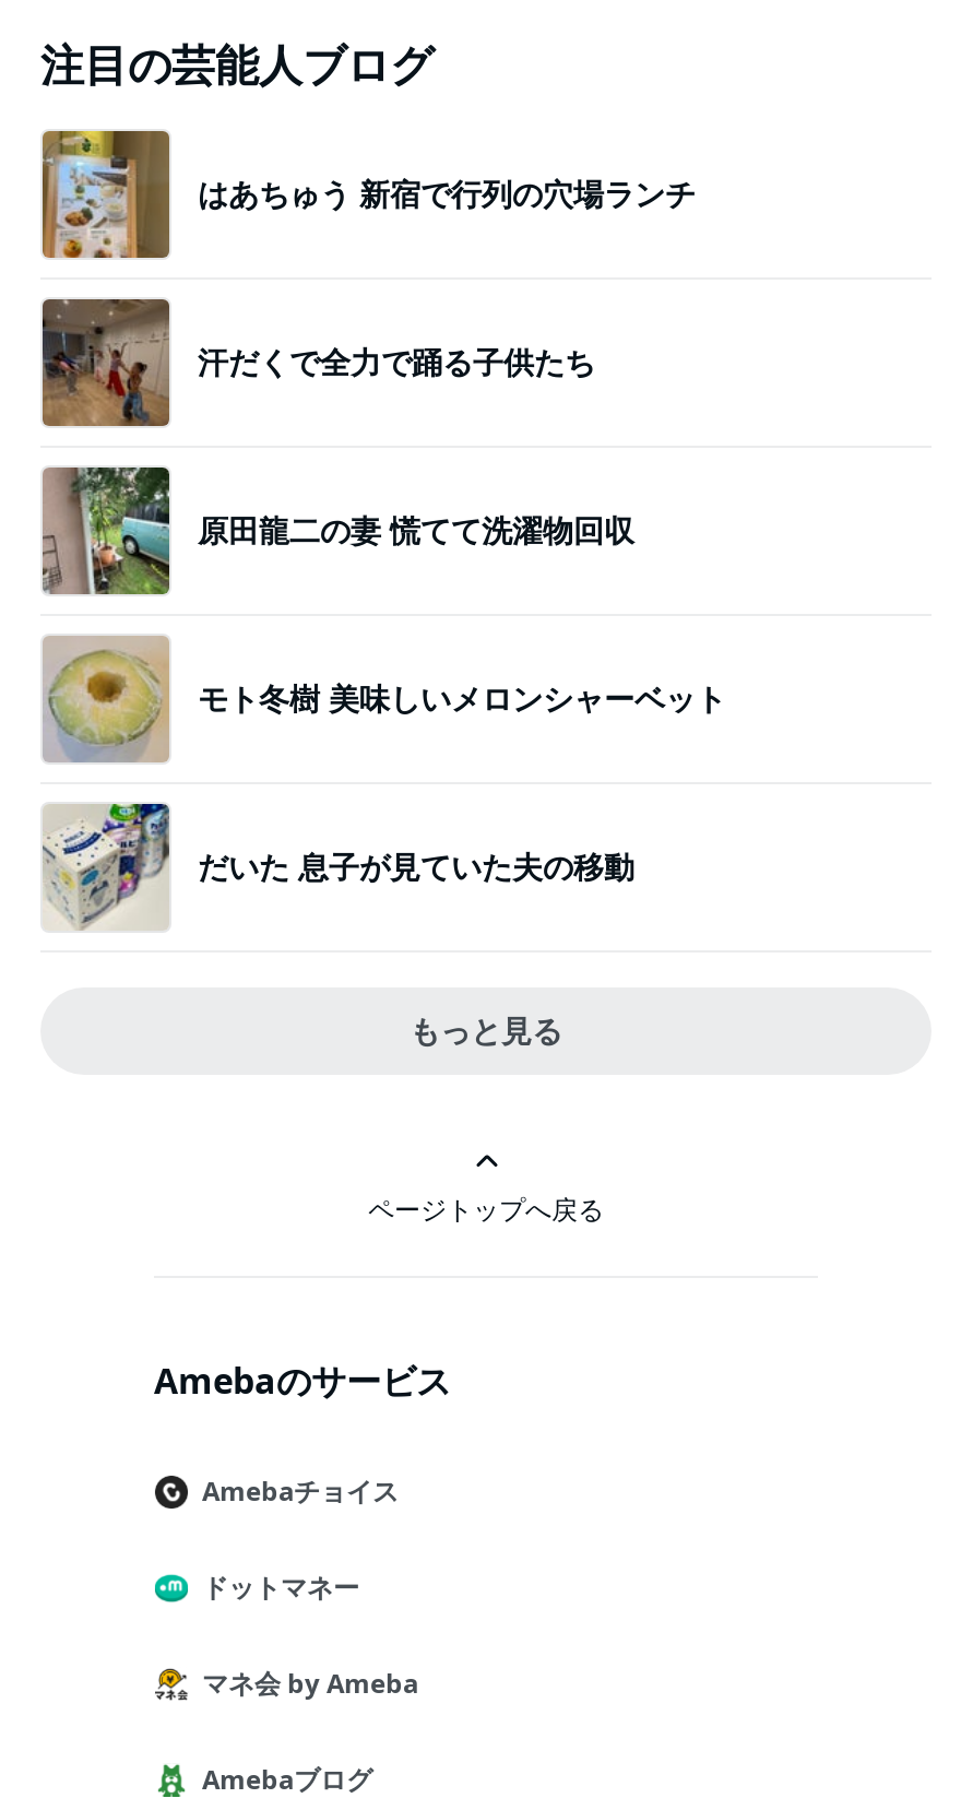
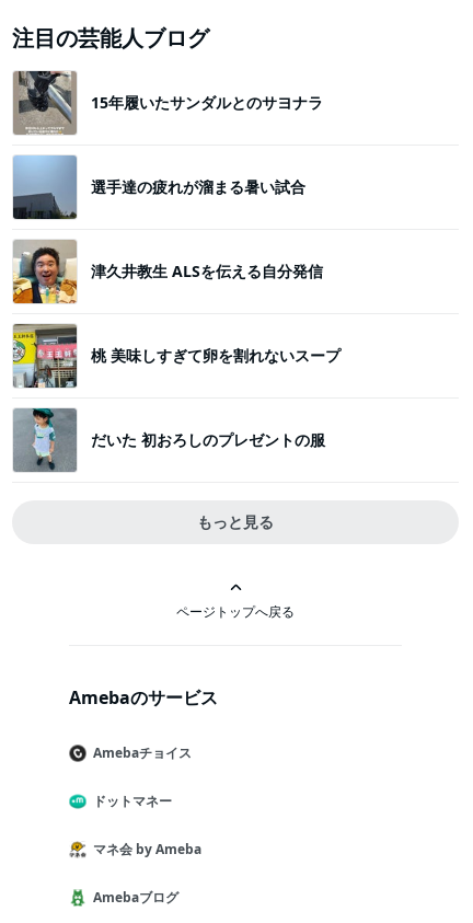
[40,129,696,260] [image] | はあちゅう 新宿で行列の穴場ランチ -> [12,70,323,136] [image] | 15年履いたサンダルとのサヨナラ
[40,297,595,428] [image] | 汗だくで全力で踊る子供たち -> [12,154,305,220] [image] | 選手達の疲れが溜まる暑い試合
[40,468,634,596] [image] | 原田龍二の妻 慌てて洗濯物回収 -> [12,241,323,304] [image] | 津久井教生 ALSを伝える自分発信
[43,636,726,765] [image] | モト冬樹 美味しいメロンシャーベット -> [12,324,341,388] [image] | 桃 美味しすぎて卵を割れないスープ
[43,802,634,931] [image] | だいた 息子が見ていた夫の移動 -> [12,407,325,473] [image] | だいた 初おろしのプレゼントの服

